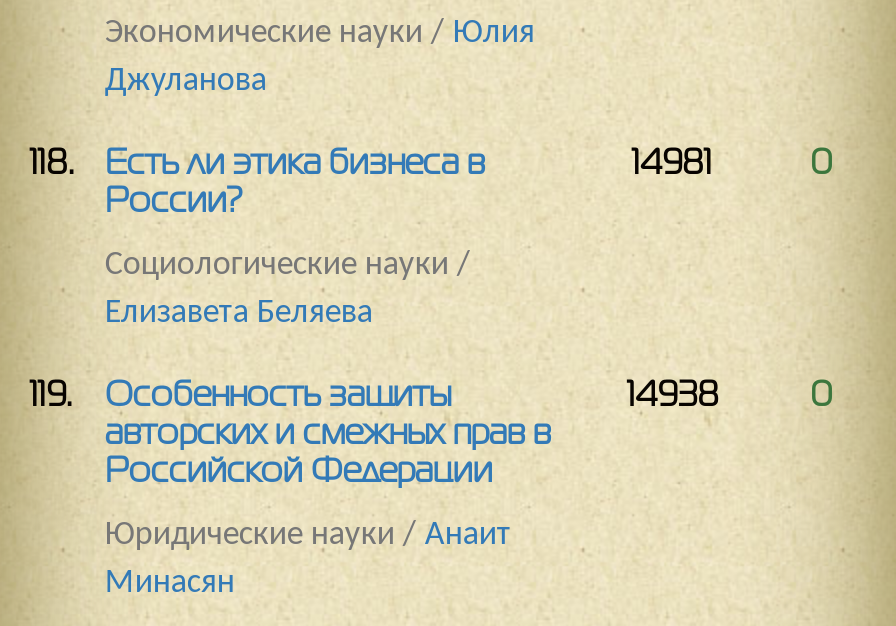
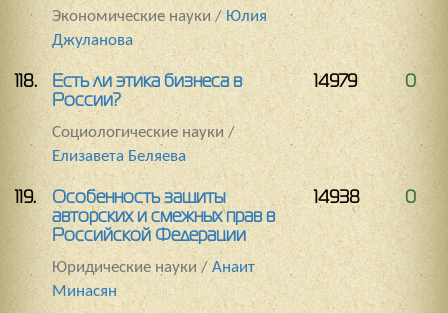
[632,148,712,180] 14981 -> [314,74,357,90] 14979

